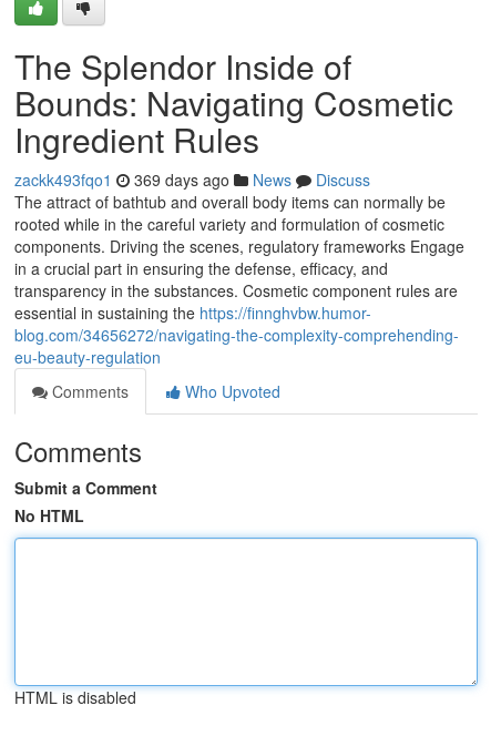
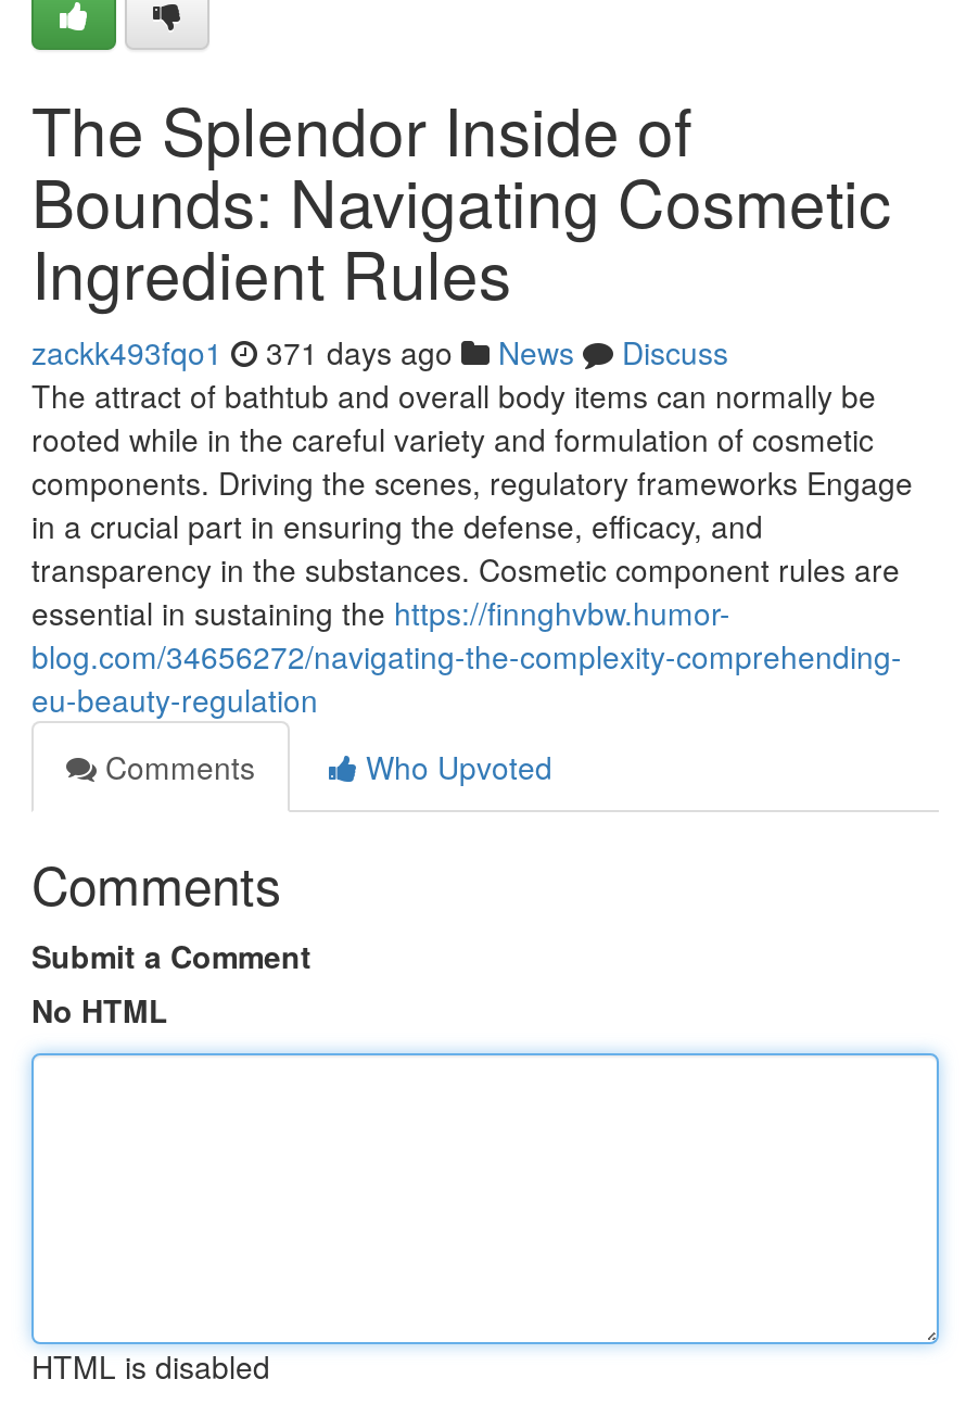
[14,168,370,191] zackk493fqo1 369 days ago News Discuss -> [31,330,728,374] zackk493fqo1 371 days ago News Discuss

